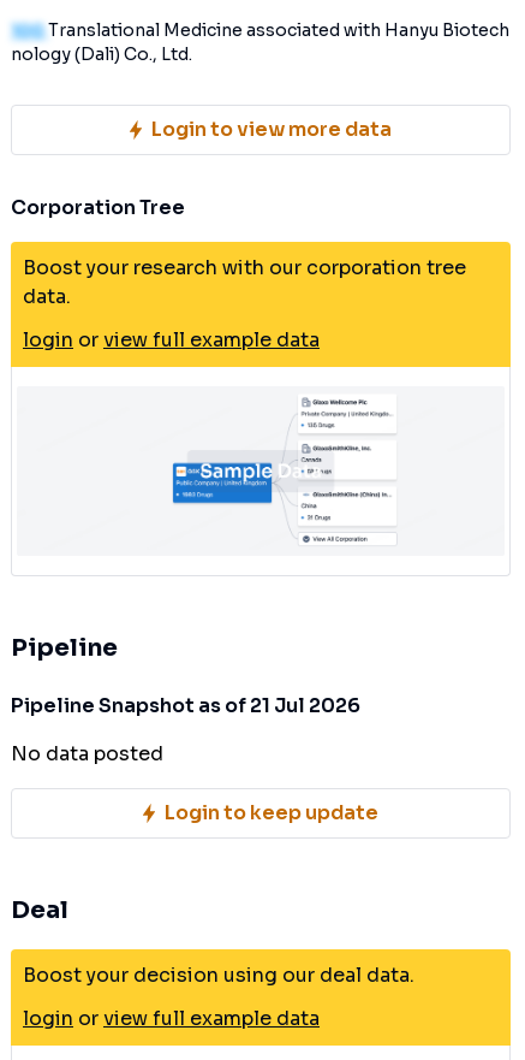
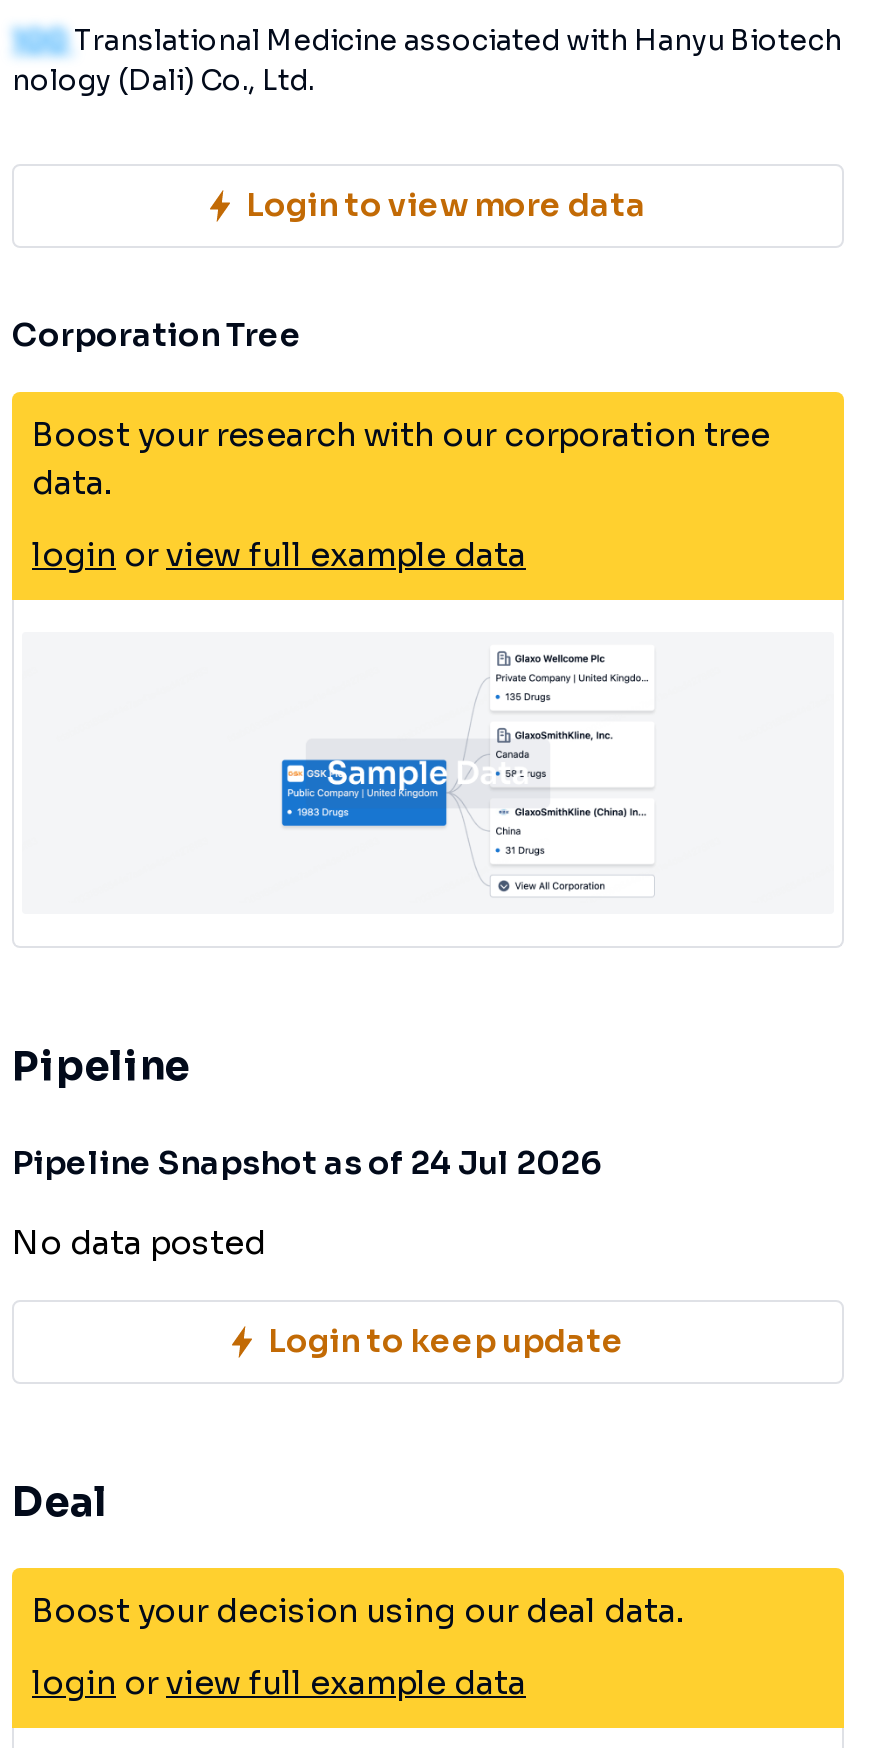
[11,693,360,718] Pipeline Snapshot as of 21 Jul 2026 -> [12,1142,602,1184] Pipeline Snapshot as of 24 Jul 2026

